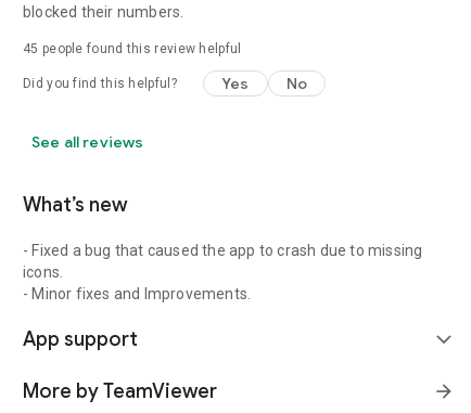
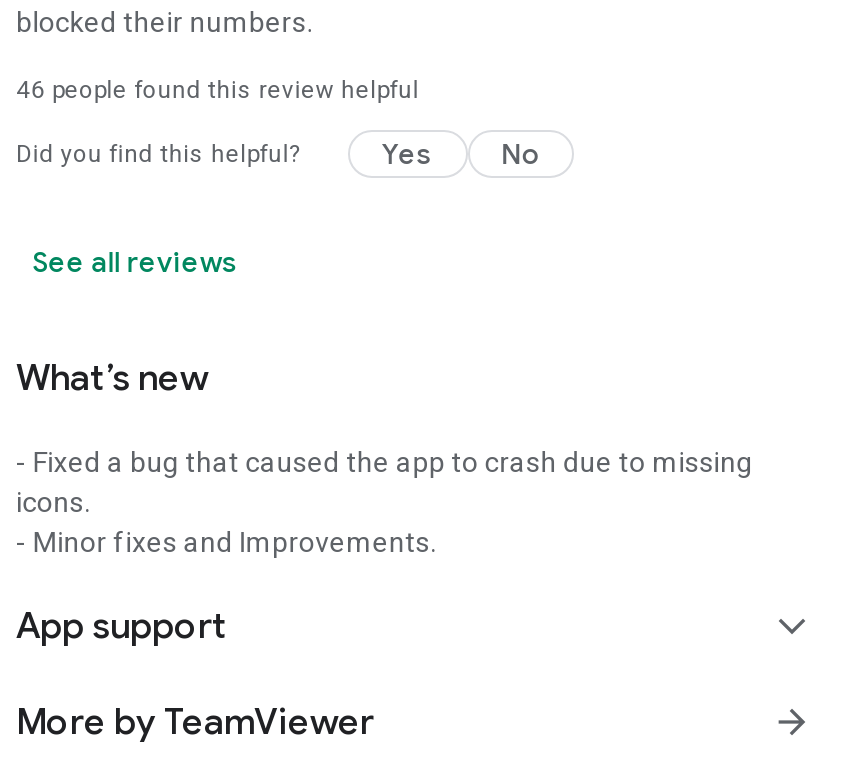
[23,41,241,56] 45 people found this review helpful -> [16,76,419,104] 46 people found this review helpful

